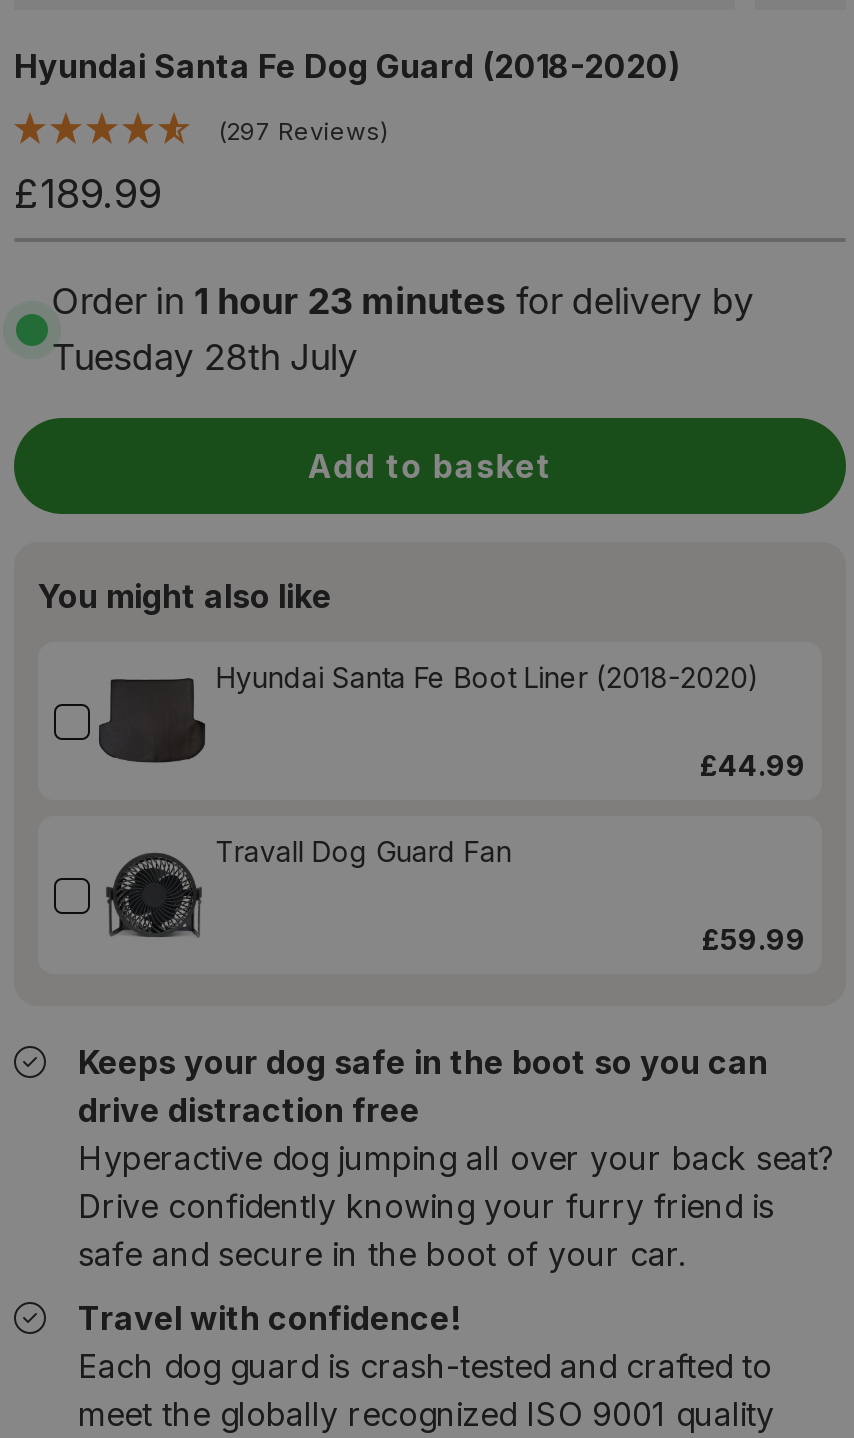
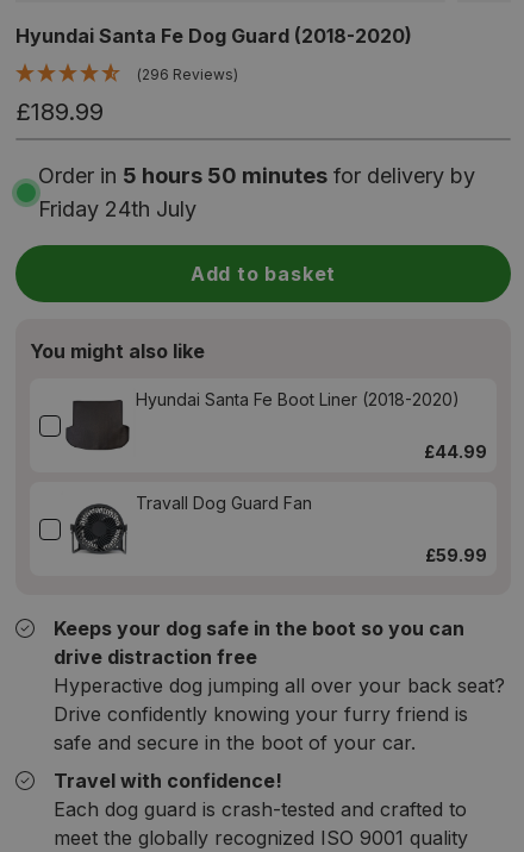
[218,117,388,147] (297 Reviews) -> [137,66,238,84] (296 Reviews)
[51,281,753,323] Order in 1 hour 23 minutes for delivery by -> [38,163,475,188] Order in 5 hours 50 minutes for delivery by
[51,337,357,379] Tuesday 28th July -> [38,197,196,222] Friday 24th July

